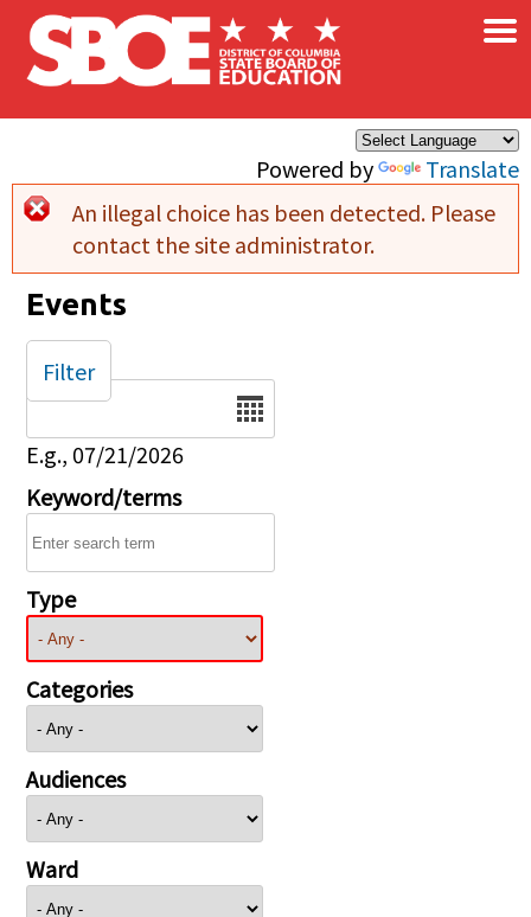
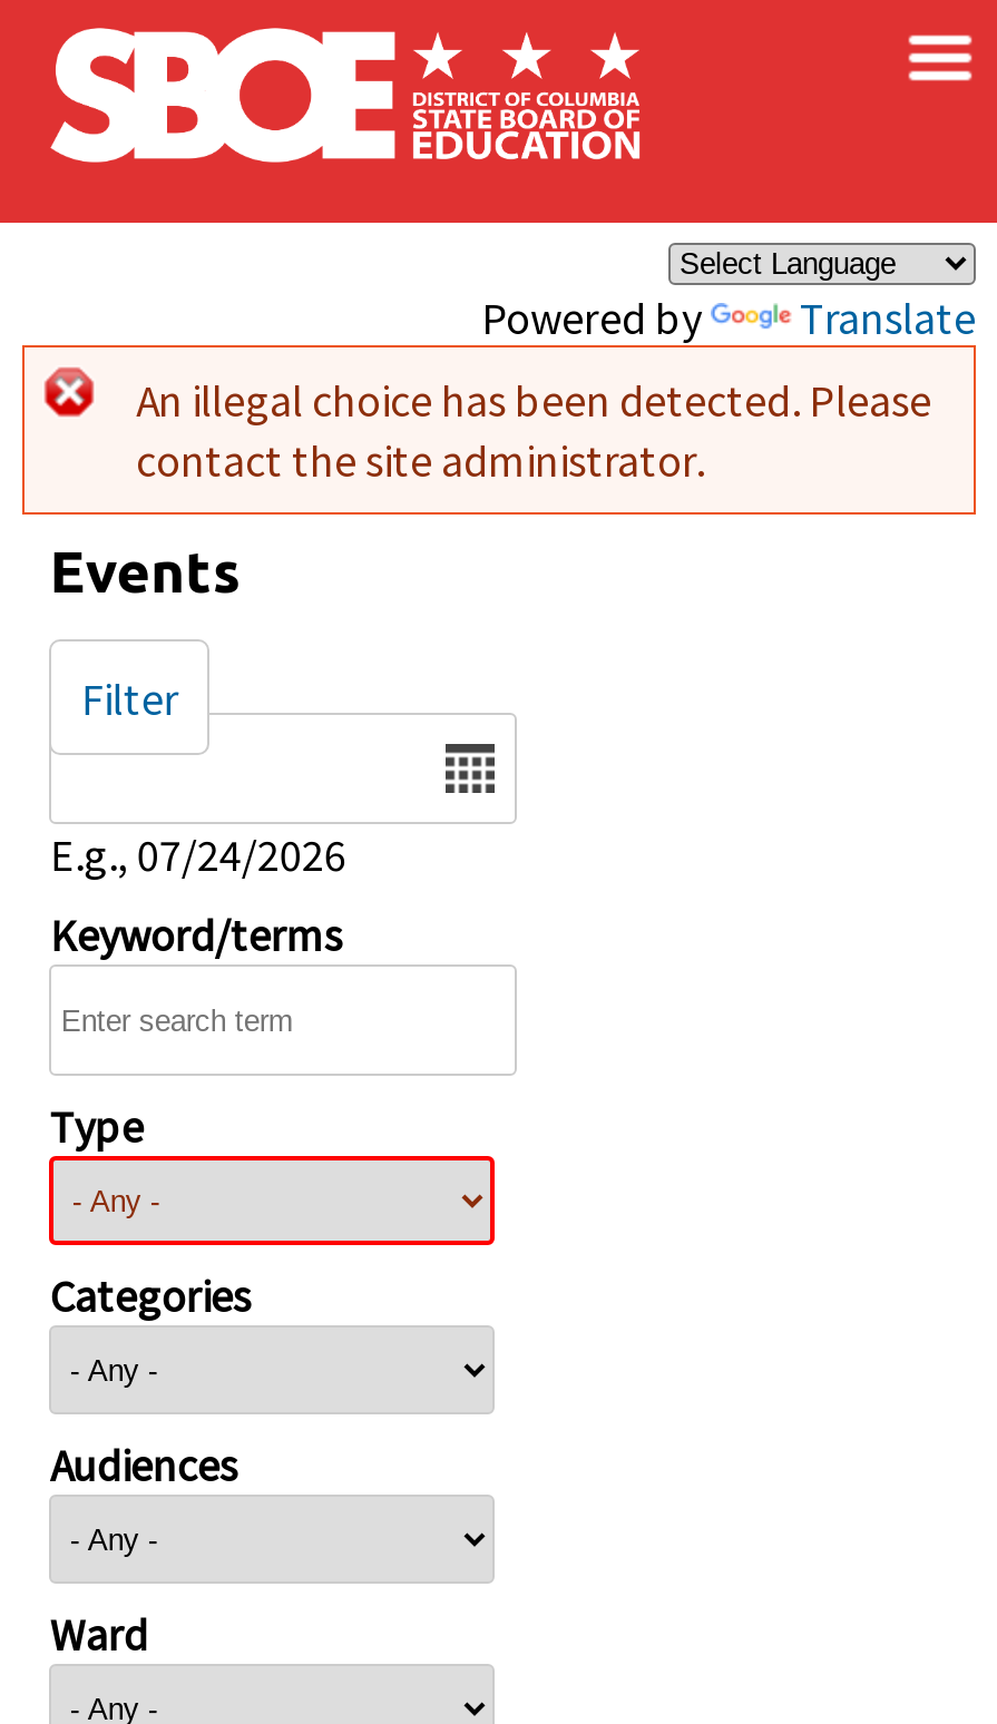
[27,438,184,469] E.g., 07/21/2026 -> [50,824,346,882] E.g., 07/24/2026

